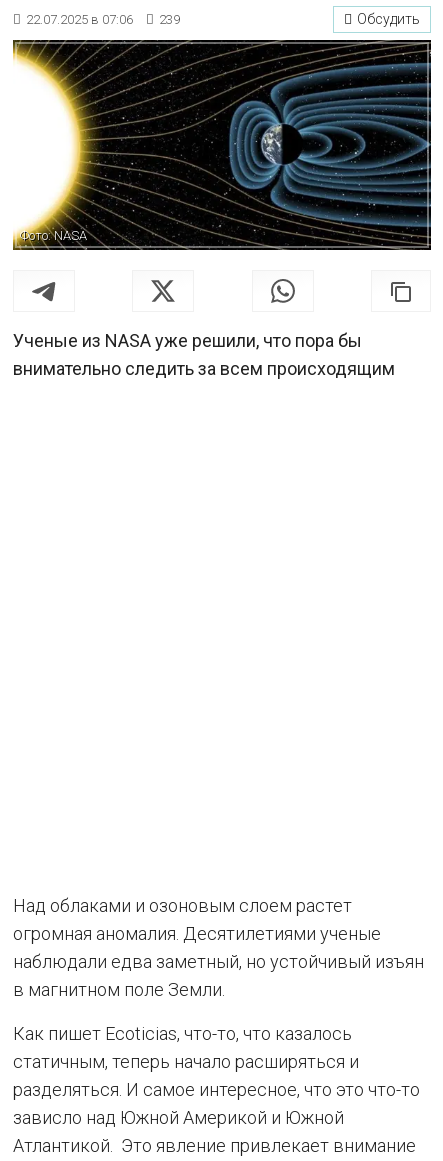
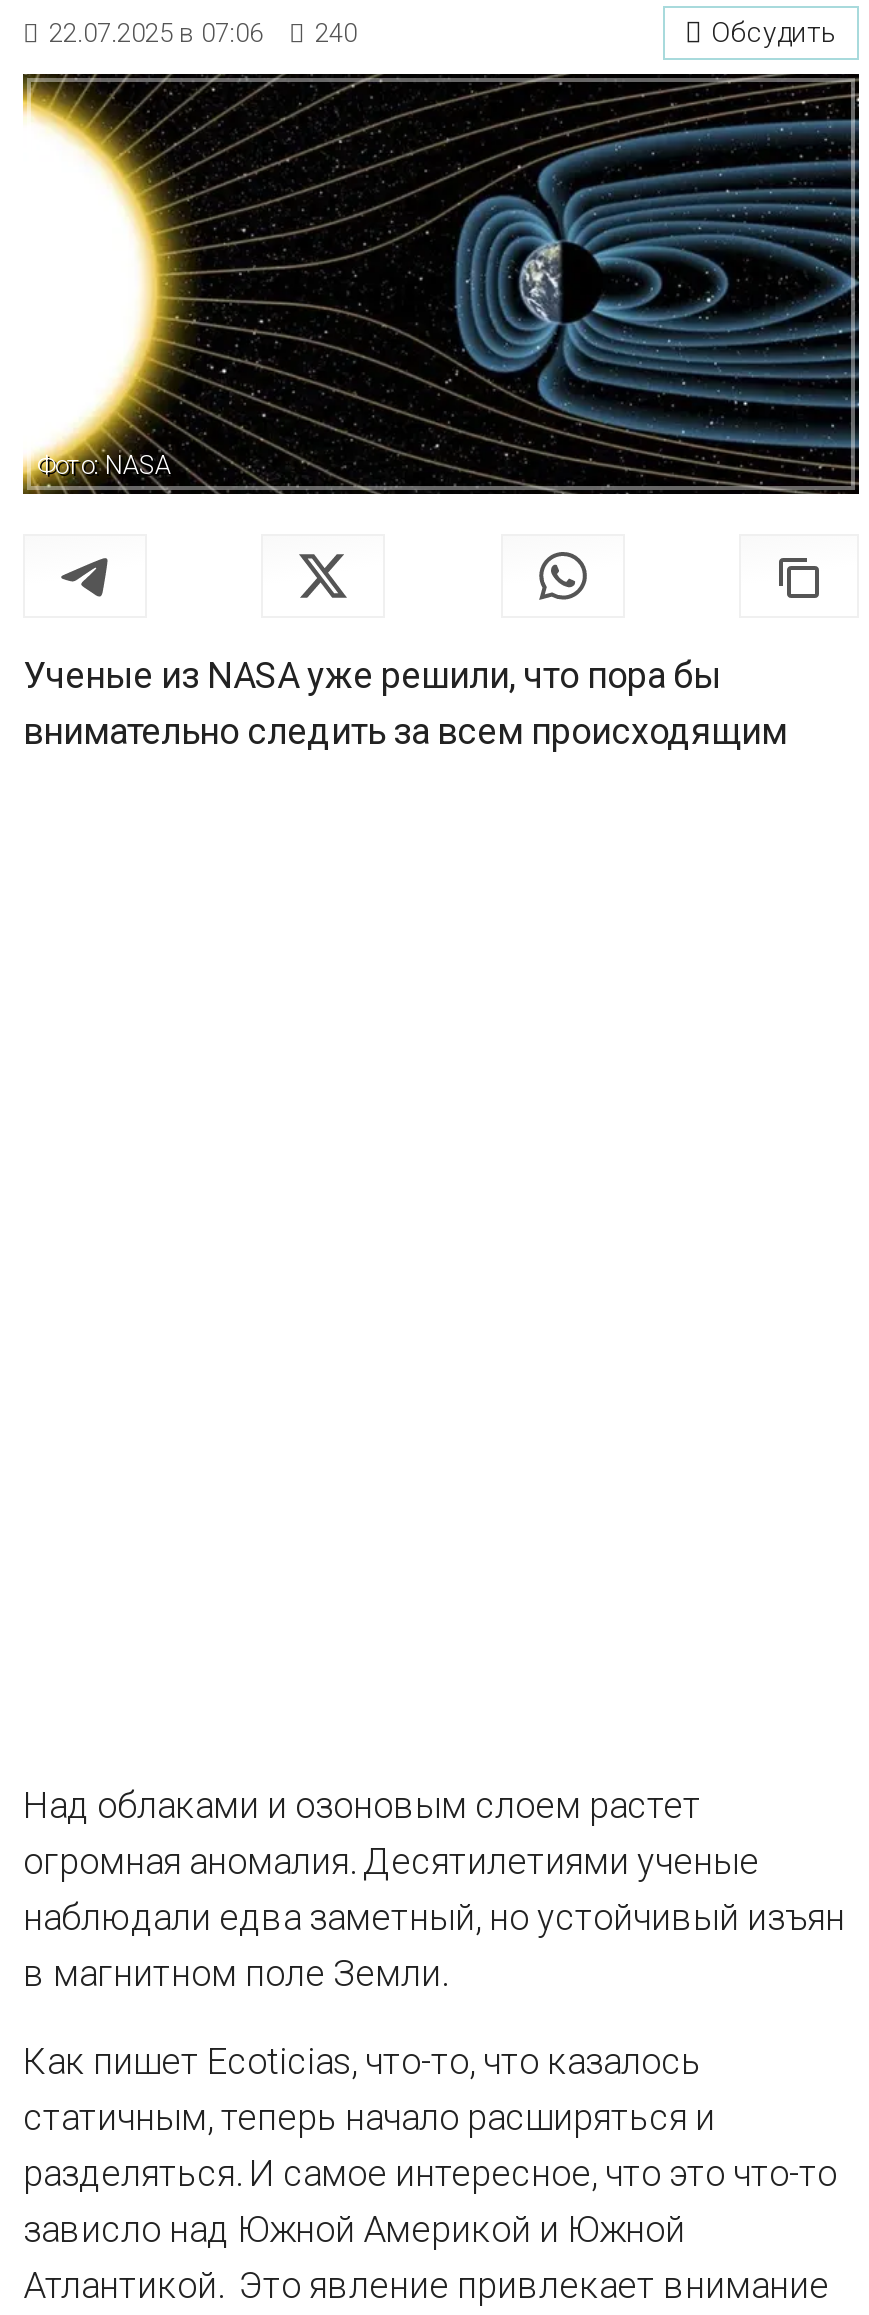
[26,12,180,27] 22.07.2025 в 07:06 239 -> [49,18,357,48] 22.07.2025 в 07:06 240

